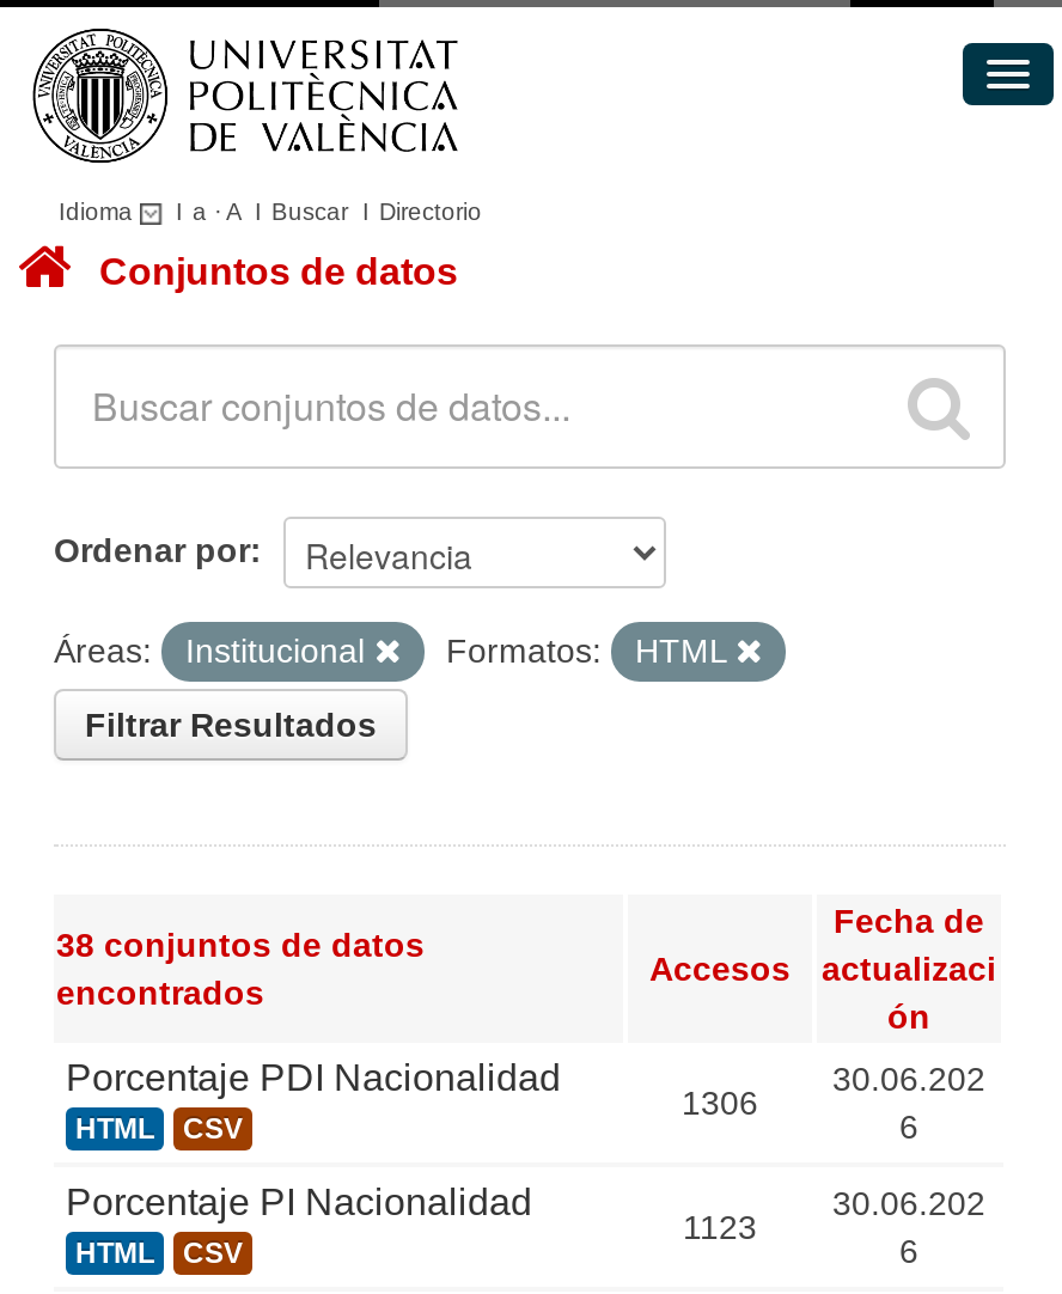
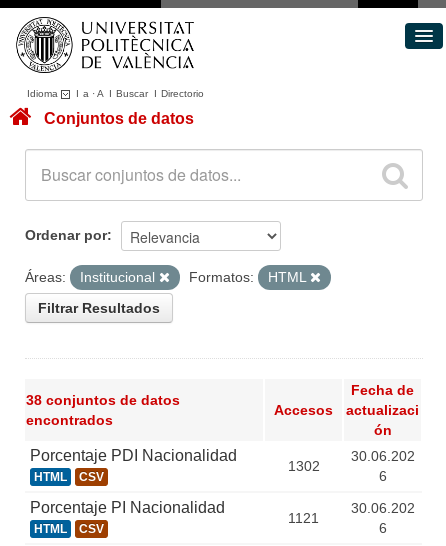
[682,1084,758,1122] 1306 -> [287,458,319,474] 1302
[683,1208,757,1247] 1123 -> [288,510,319,526] 1121

